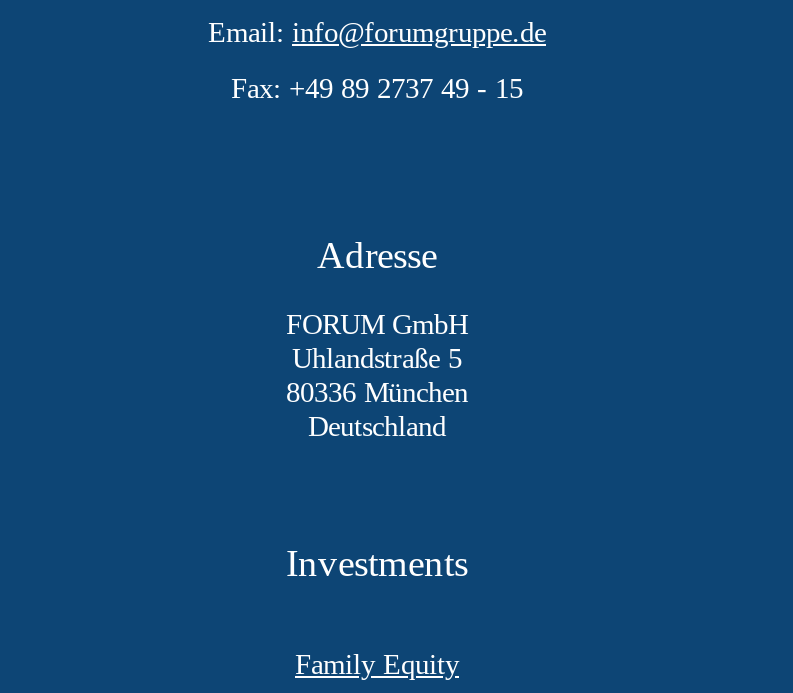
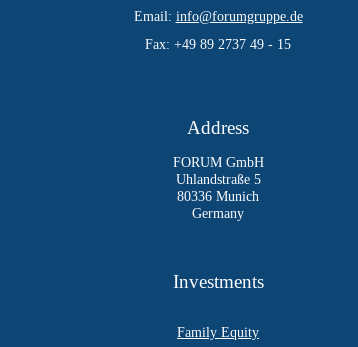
[317,234,437,276] Adresse -> [187,117,249,138] Address
[286,376,468,442] 80336 München | Deutschland -> [177,188,259,221] 80336 Munich | Germany

